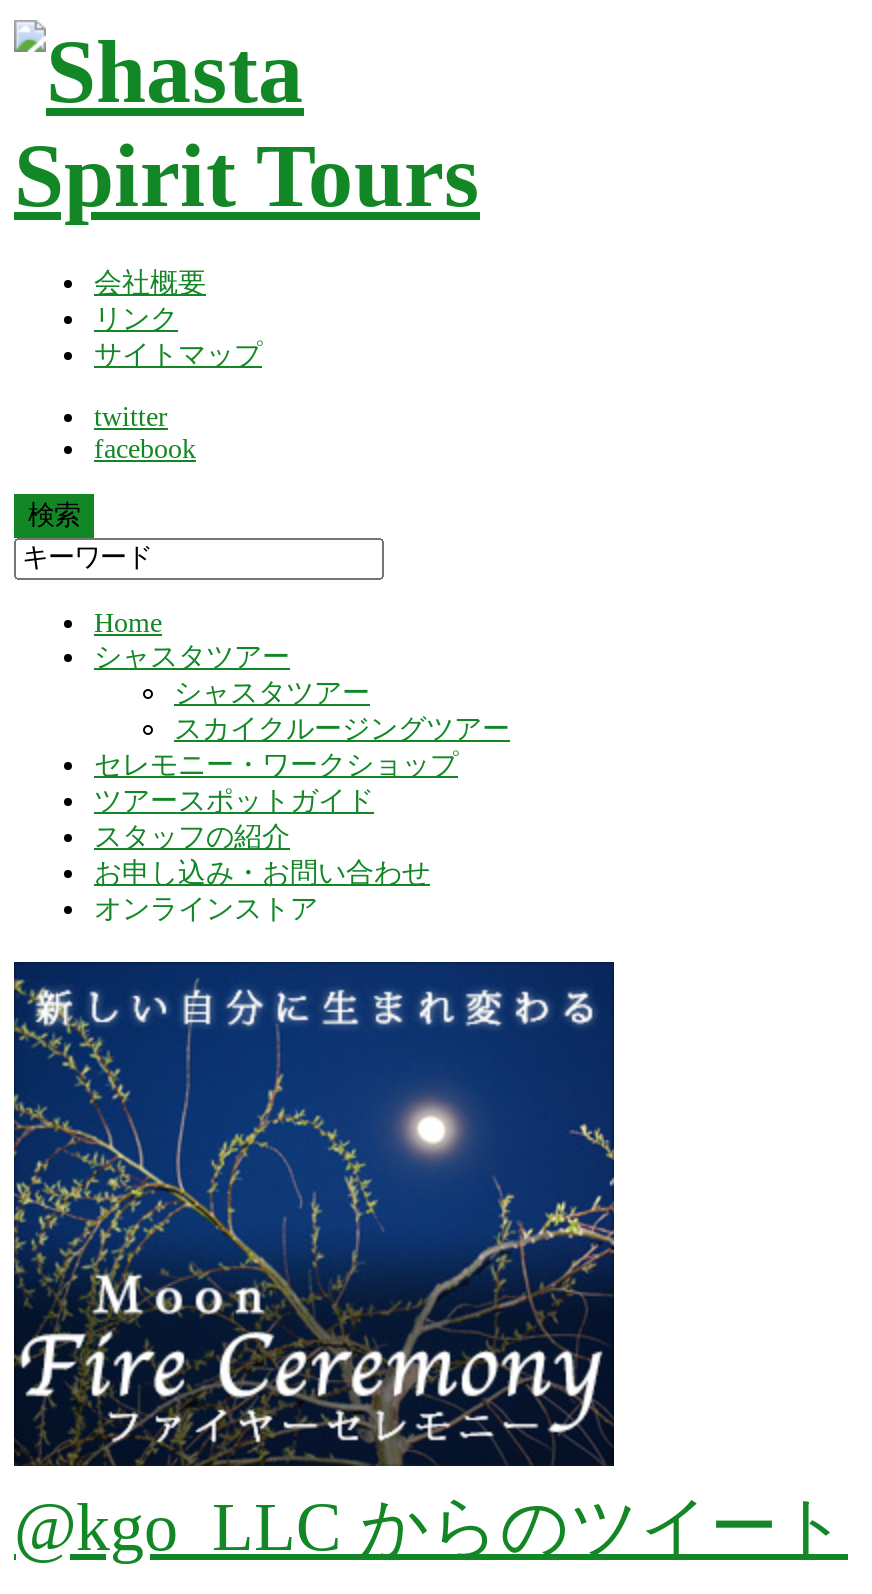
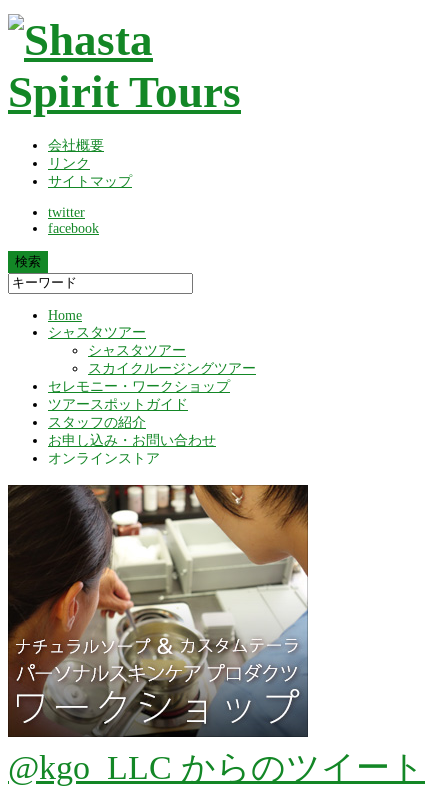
[12,960,616,1466] [image] -> [8,484,309,737] [image]

